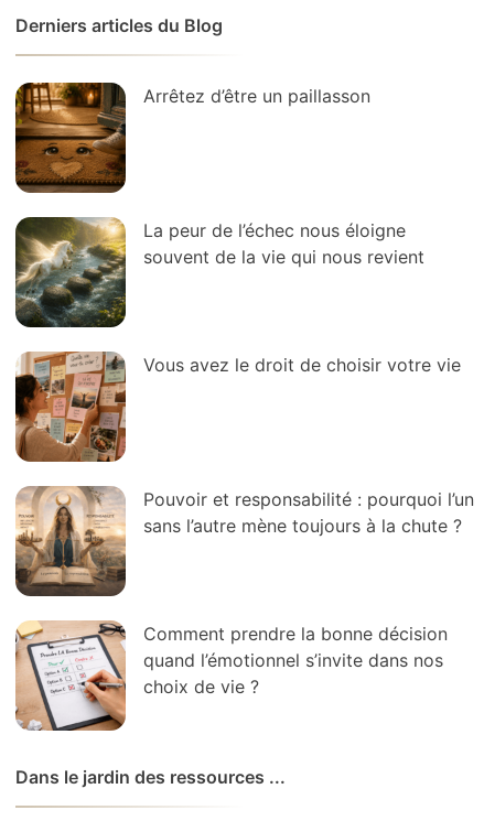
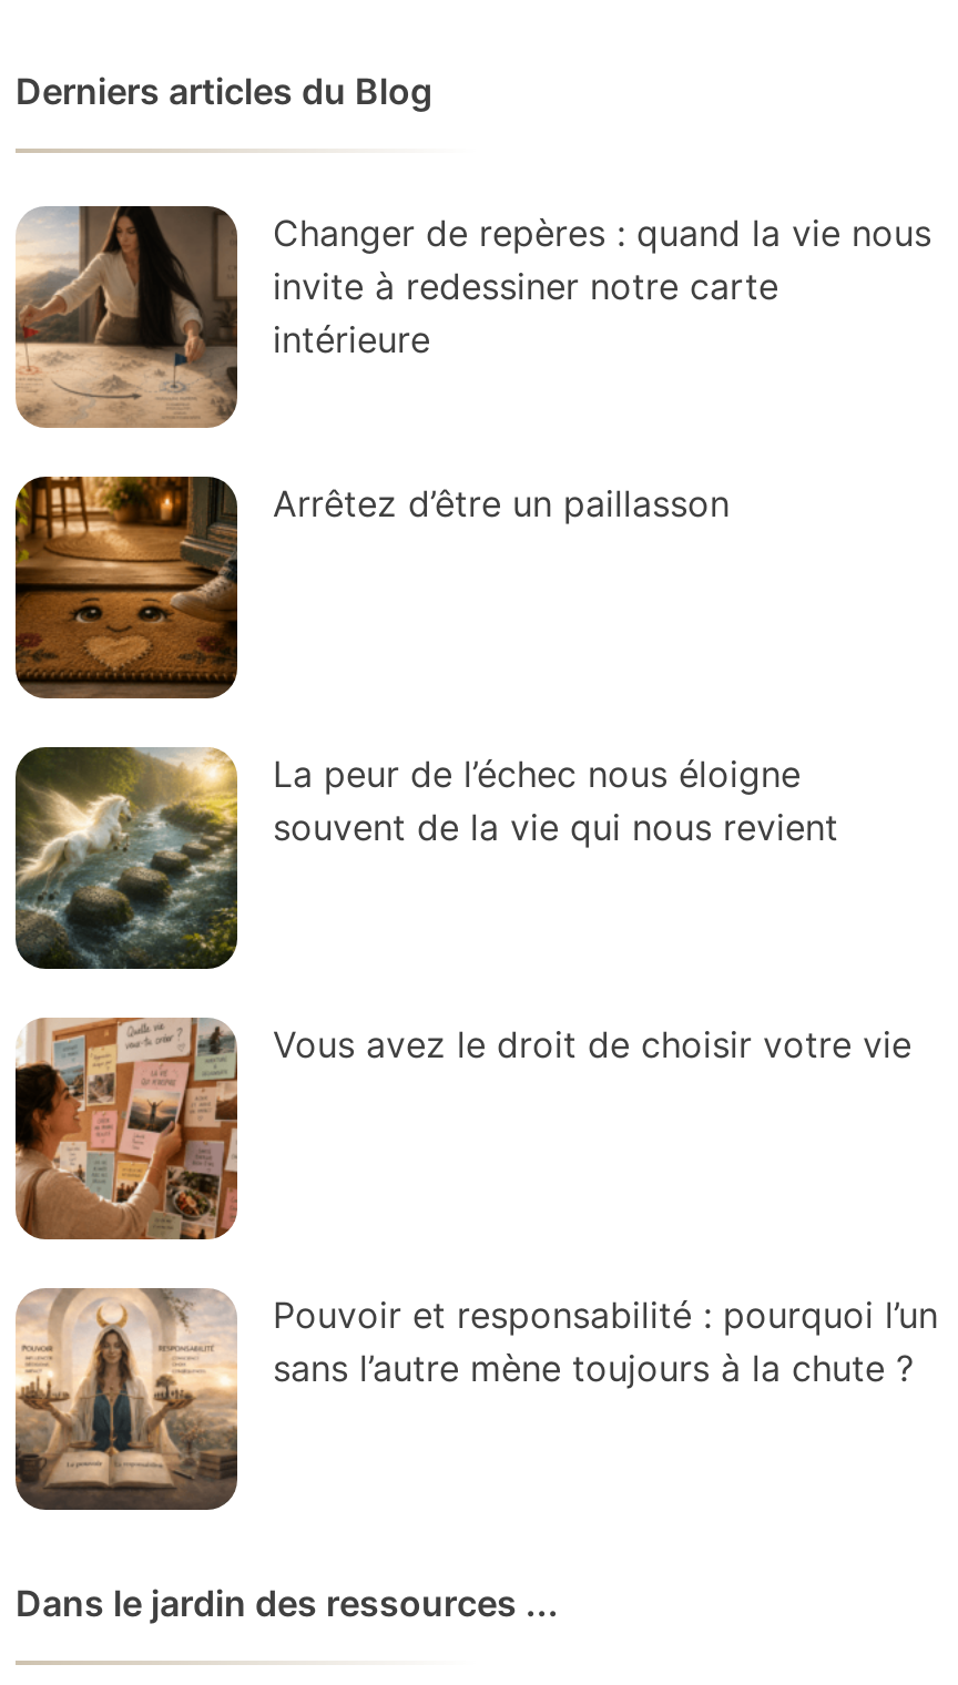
none -> [13,203,931,427] [image] | Changer de repères : quand la vie nous | invite à redessiner notre carte | intérieure
moved [13,80,474,537] -> [11,471,938,1390]: [image] | Arrêtez d’être un paillasson | La peur de l’échec nous éloigne | souvent de la vie qui nous revient | Vous avez le droit de choisir votre vie | Pouvoir et responsabilité : pourquoi l’un | sans l’autre mène toujours à la chute ?
moved [14,485,128,596] -> [13,1285,242,1509]: [image]
[15,620,448,732] [image] | Comment prendre la bonne décision | quand l’émotionnel s’invite dans nos | choix de vie ? -> none

